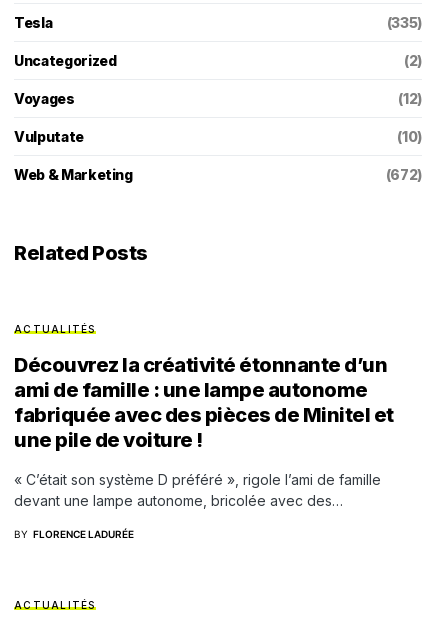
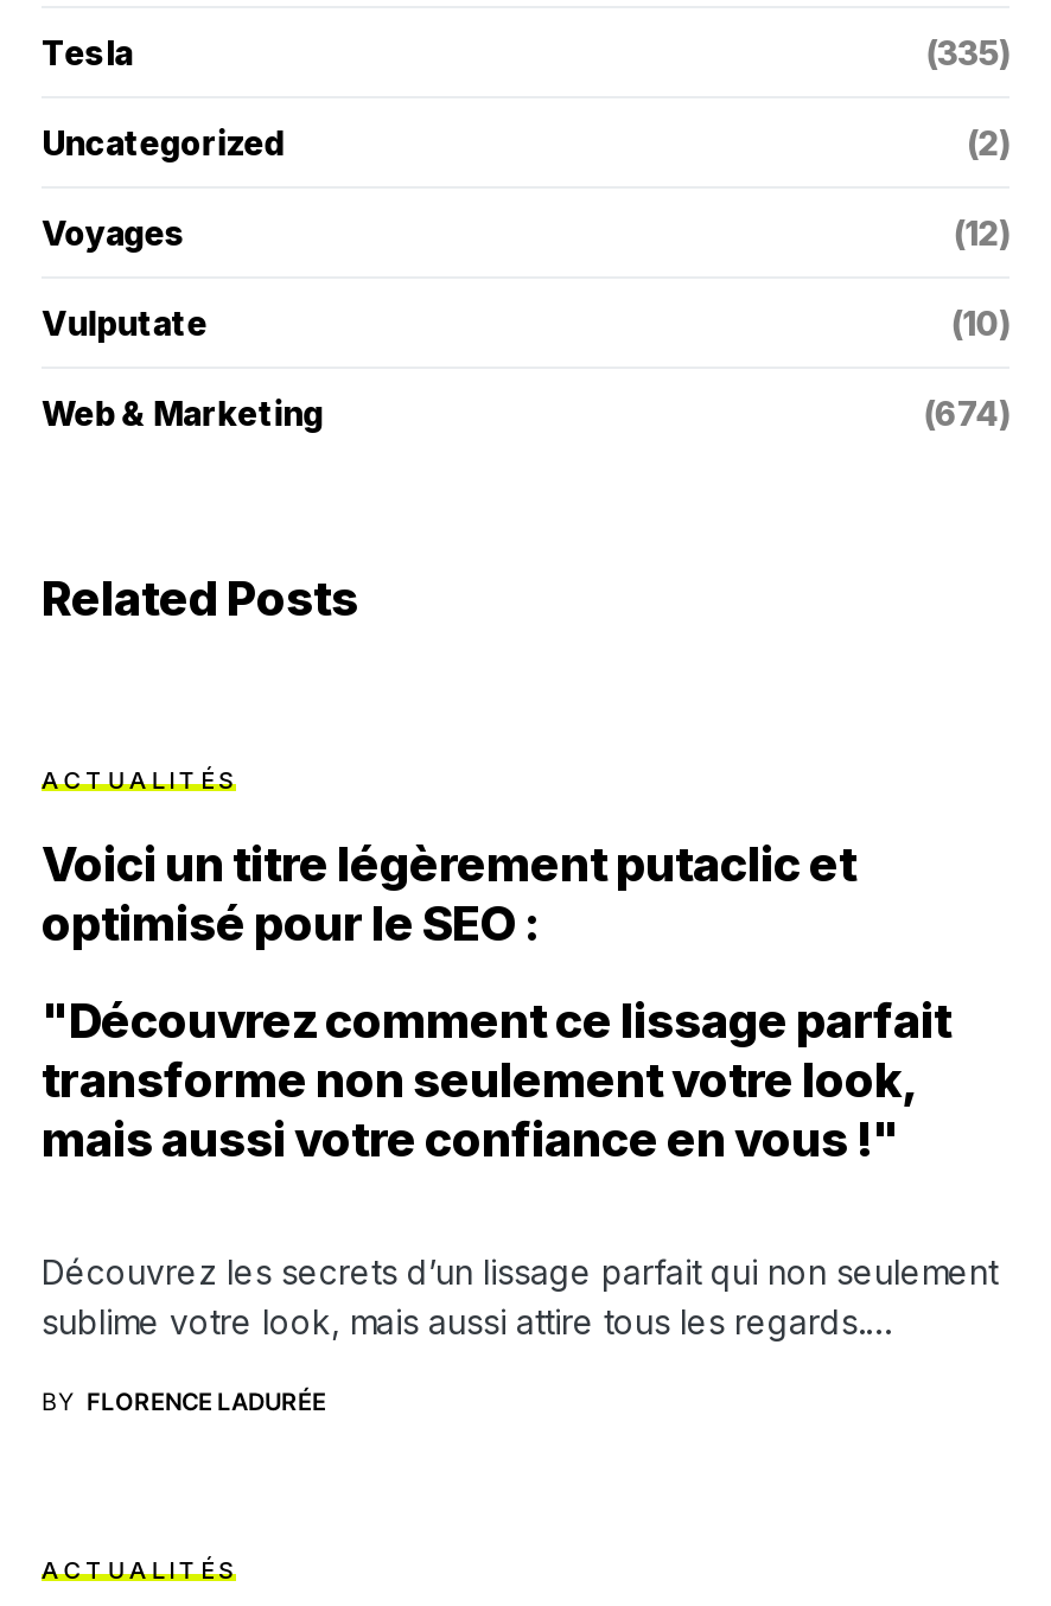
[386,166,422,183] (672) -> [924,393,1009,433] (674)
[14,353,393,509] Découvrez la créativité étonnante d’un | ami de famille : une lampe autonome | fabriquée avec des pièces de Minitel et | une pile de voiture ! | « C’était son système D préféré », rigole l’ami de famille | devant une lampe autonome, bricolée avec des… -> [42,836,998,1341] Voici un titre légèrement putaclic et | optimisé pour le SEO : | "Découvrez comment ce lissage parfait | transforme non seulement votre look, | mais aussi votre confiance en vous !" | Découvrez les secrets d’un lissage parfait qui non seulement | sublime votre look, mais aussi attire tous les regards.…

